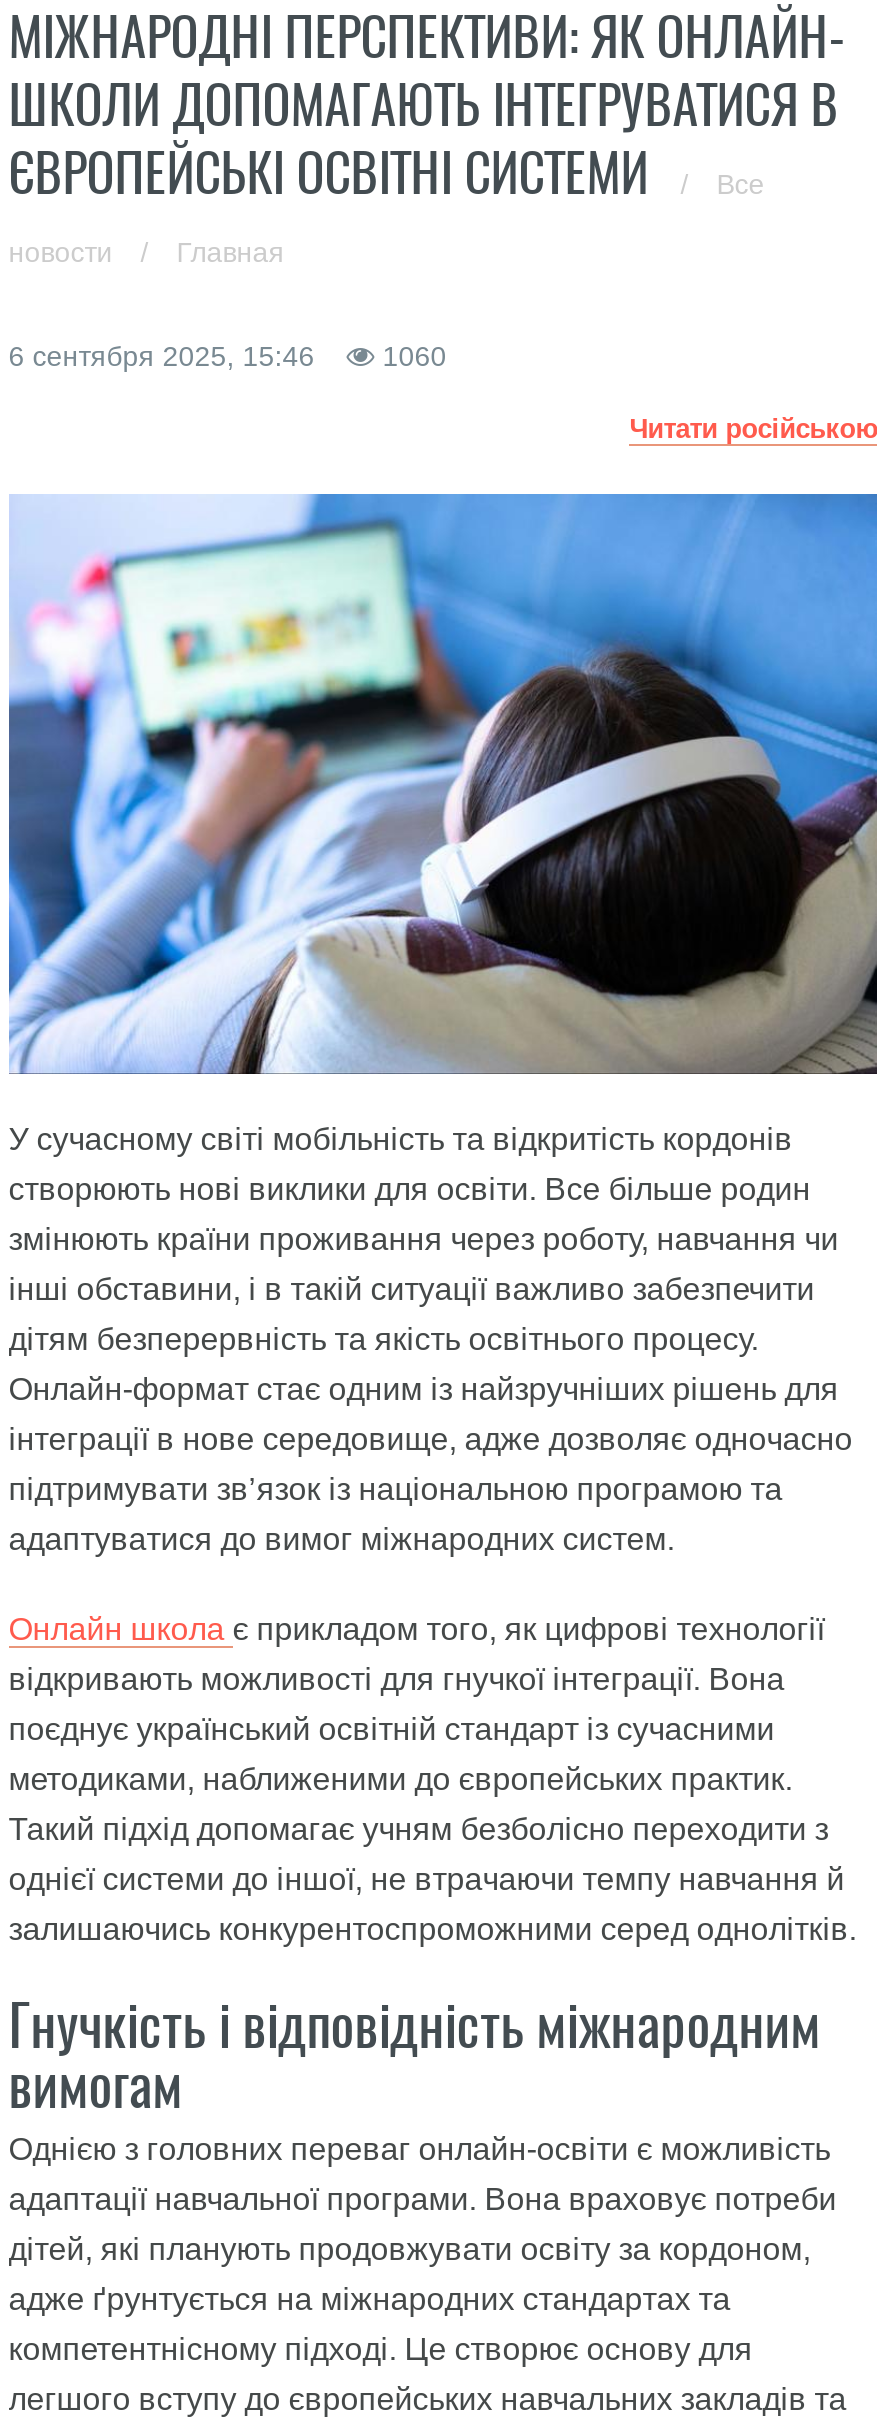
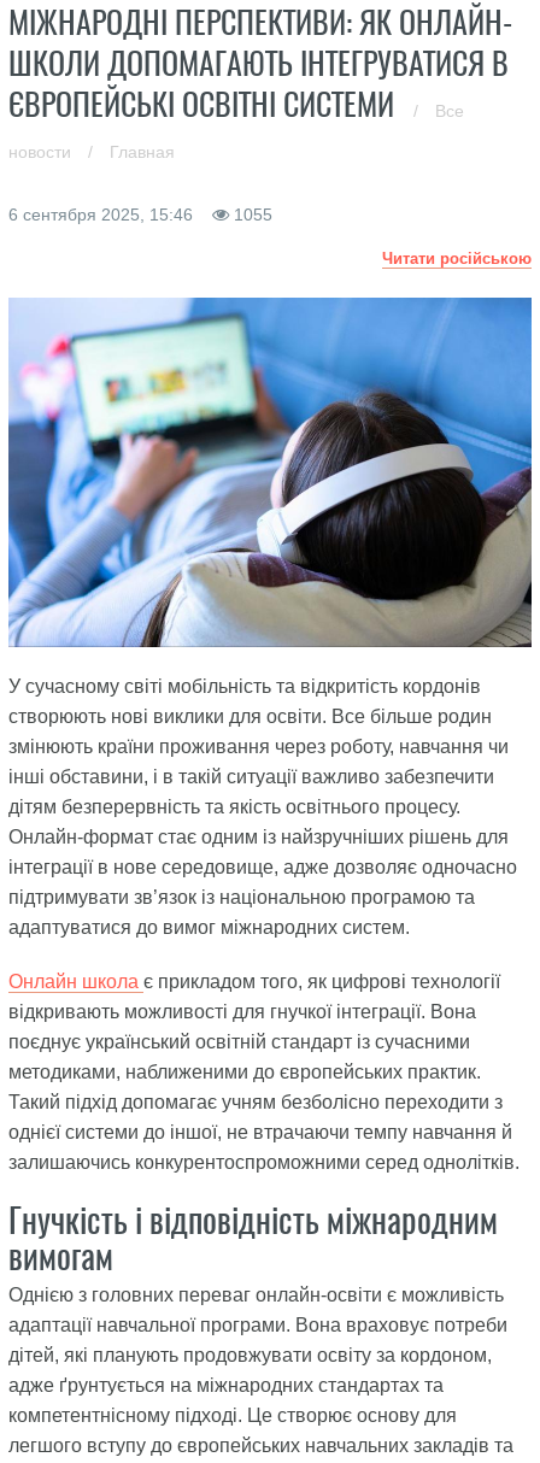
[8,340,446,372] 6 сентября 2025, 15:46 1060 -> [8,205,272,224] 6 сентября 2025, 15:46 1055

